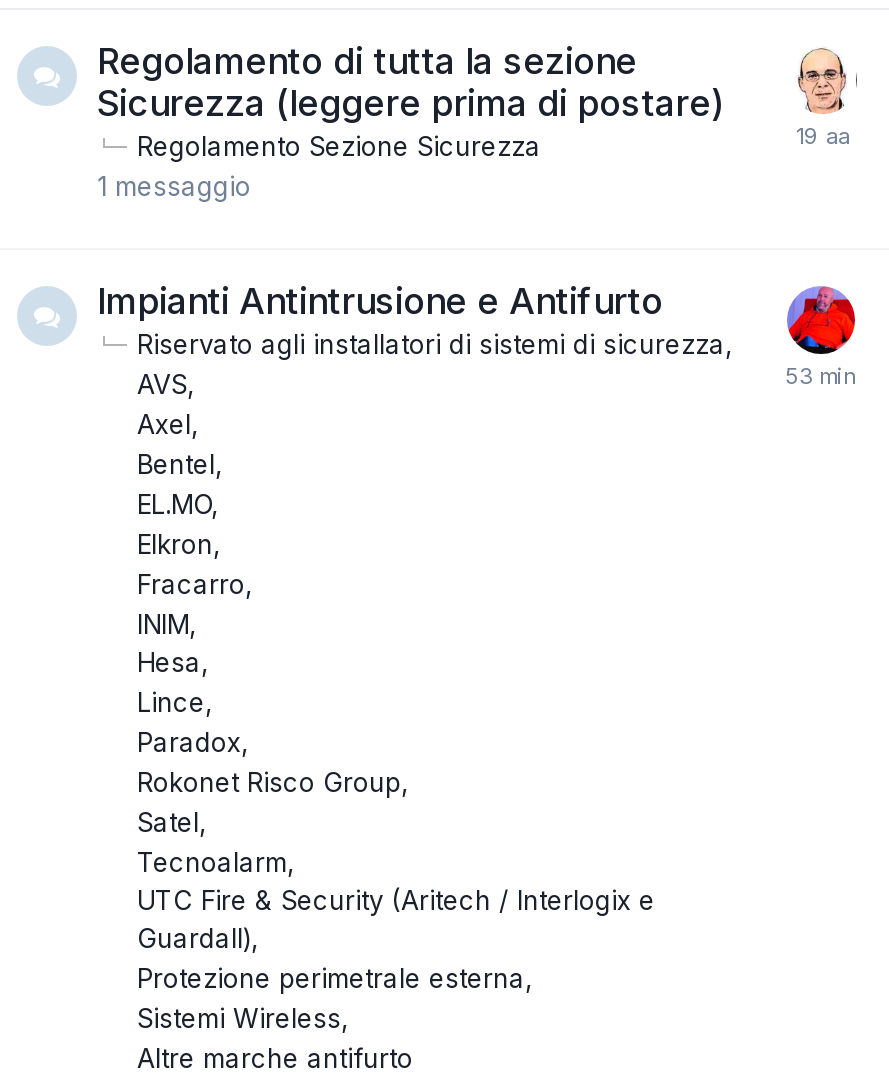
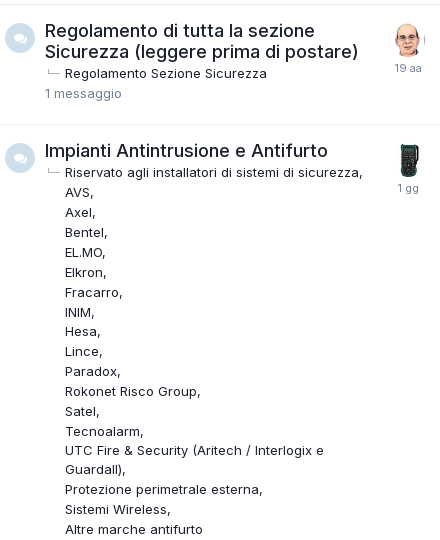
[785,284,857,388] [image] -> [390,143,424,195] [image]

